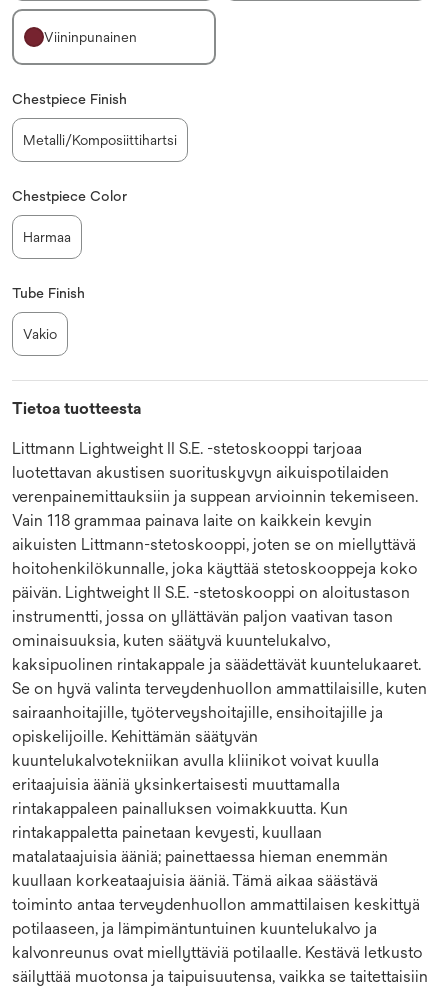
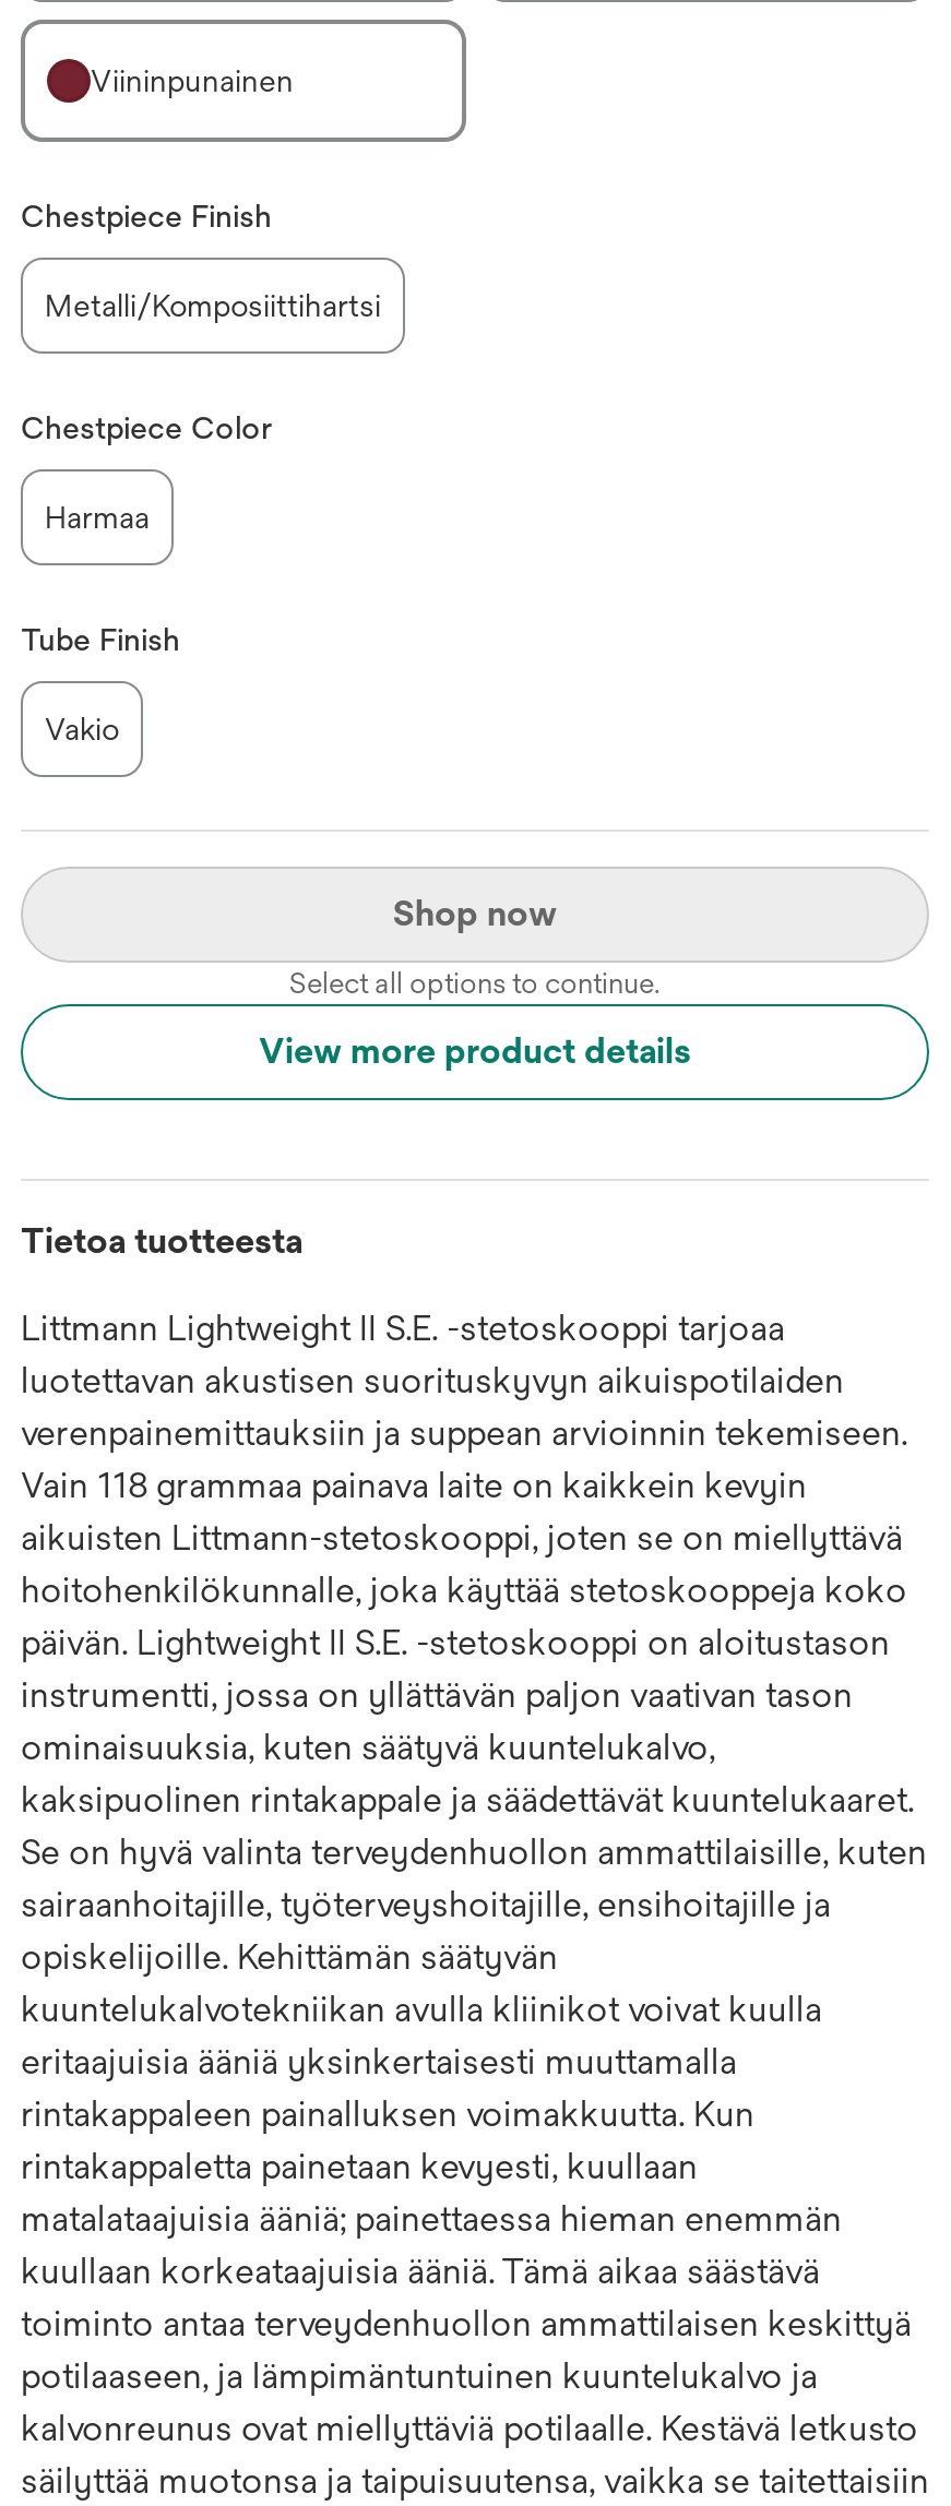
none -> [259,893,691,1072] Shop now | Select all options to continue. | View more product details

